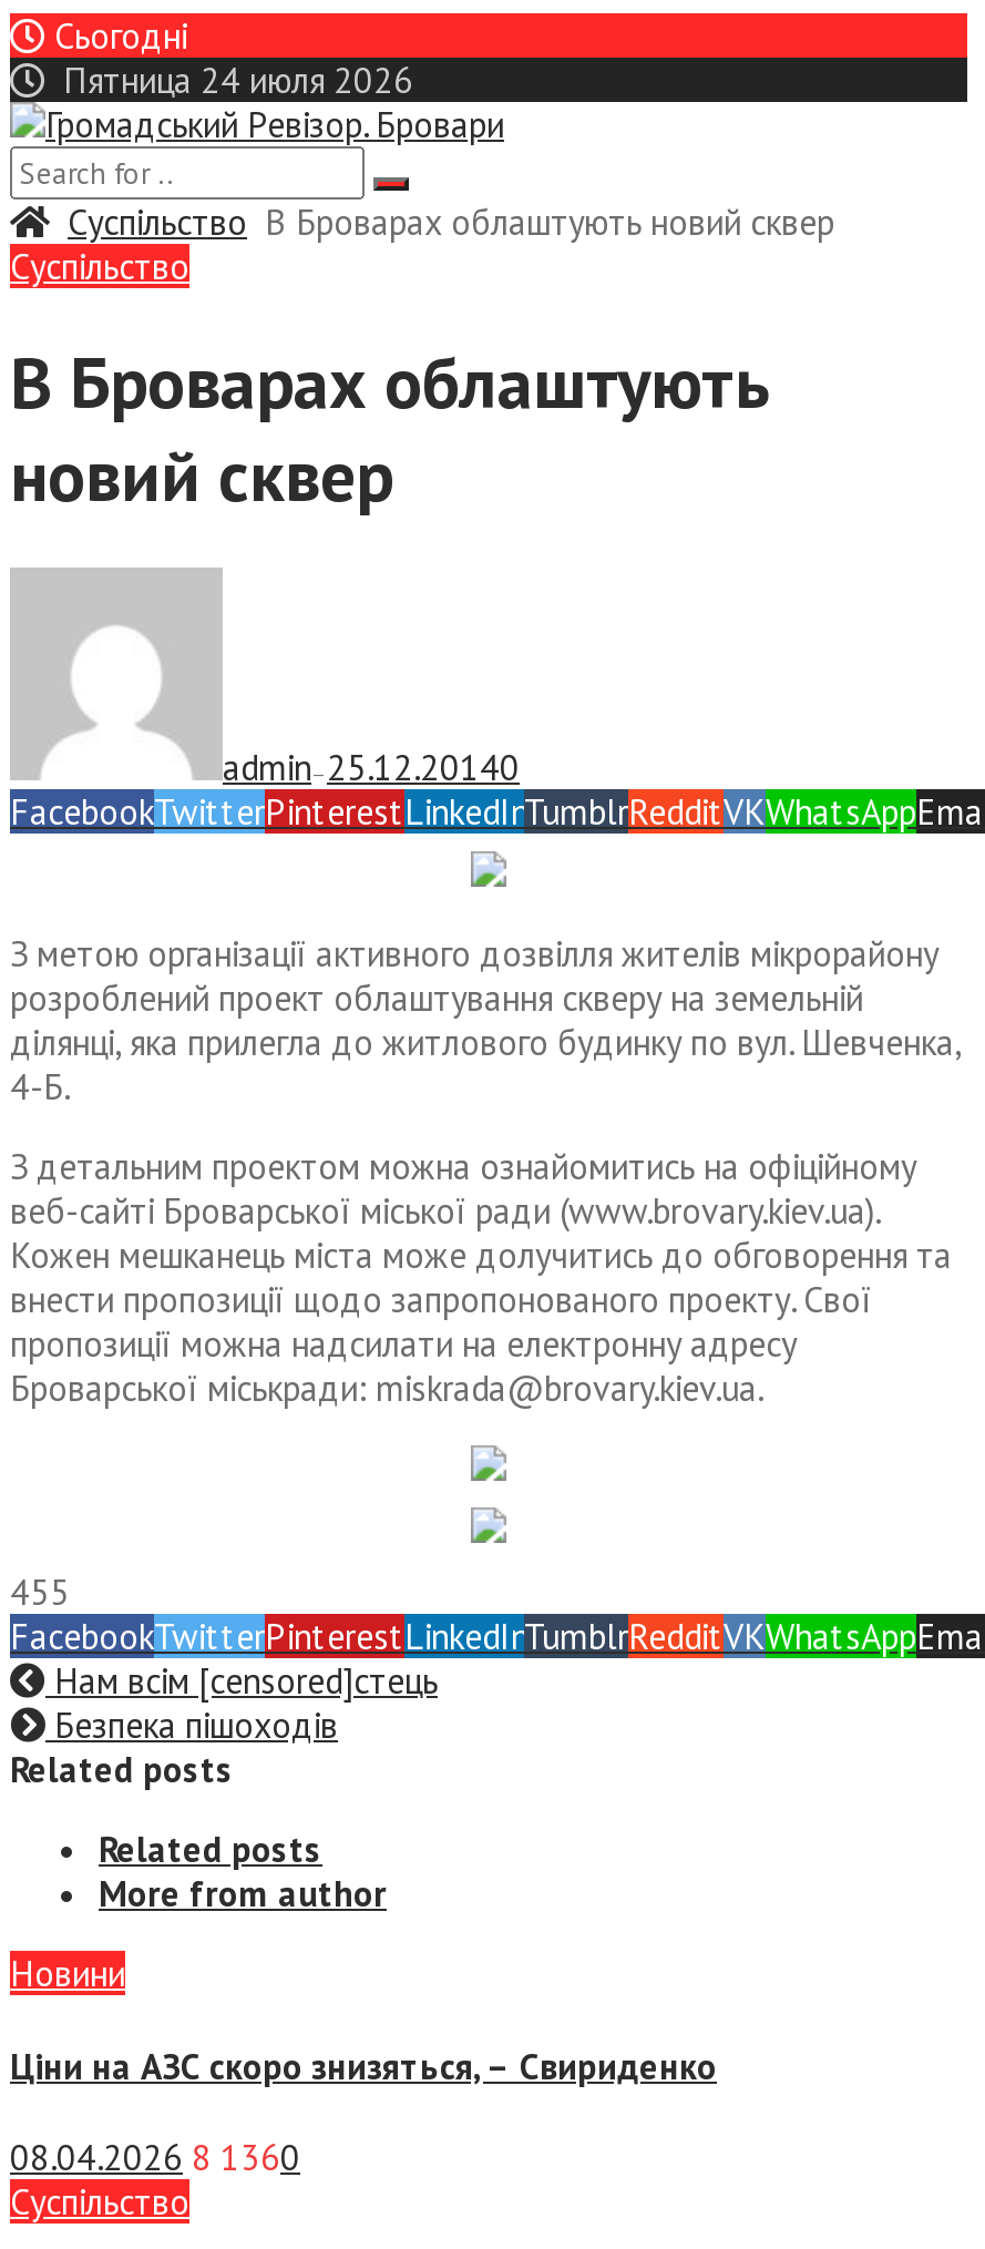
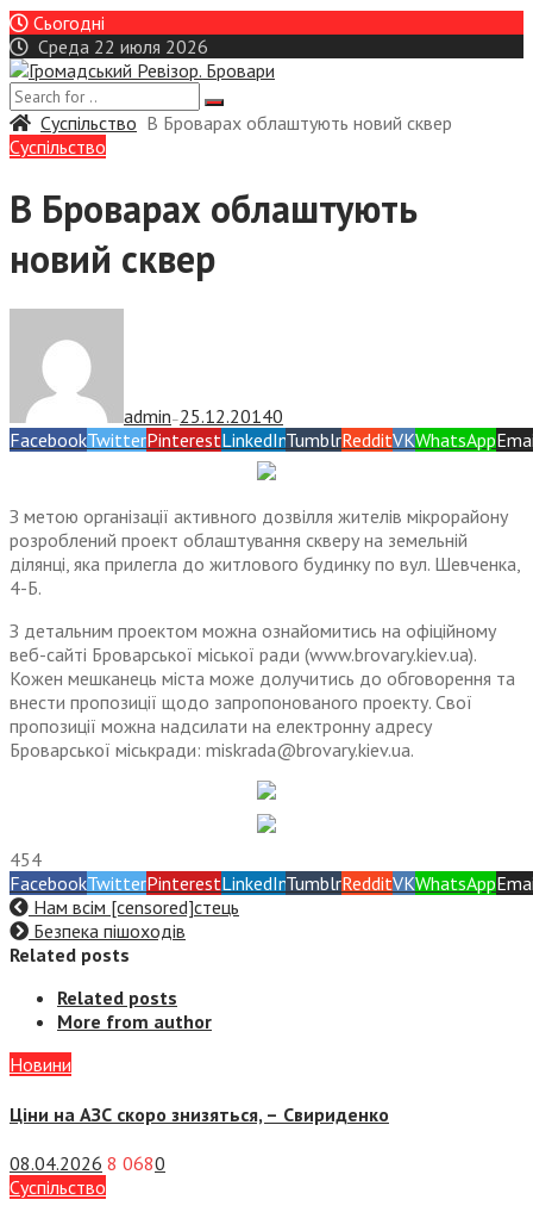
[45,57,413,101] Пятница 24 июля 2026 -> [29,34,208,58] Среда 22 июля 2026
[10,1571,70,1615] 455 -> [10,848,42,872] 454
[10,2135,300,2179] 08.04.2026 8 1360 -> [10,1151,165,1175] 08.04.2026 8 0680

